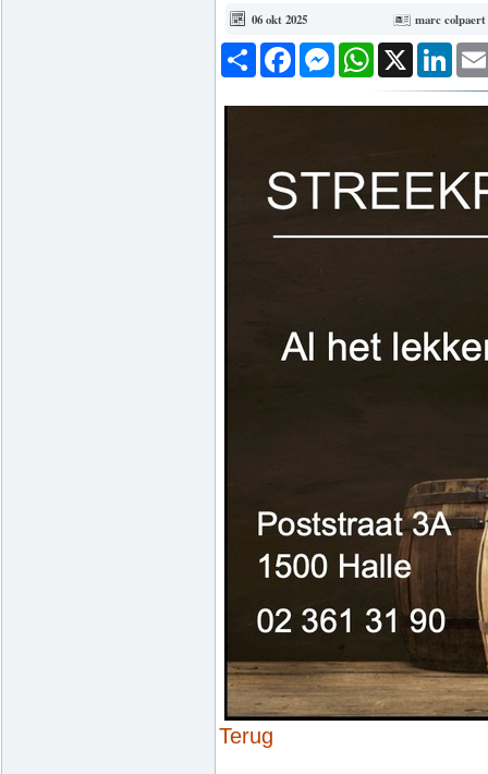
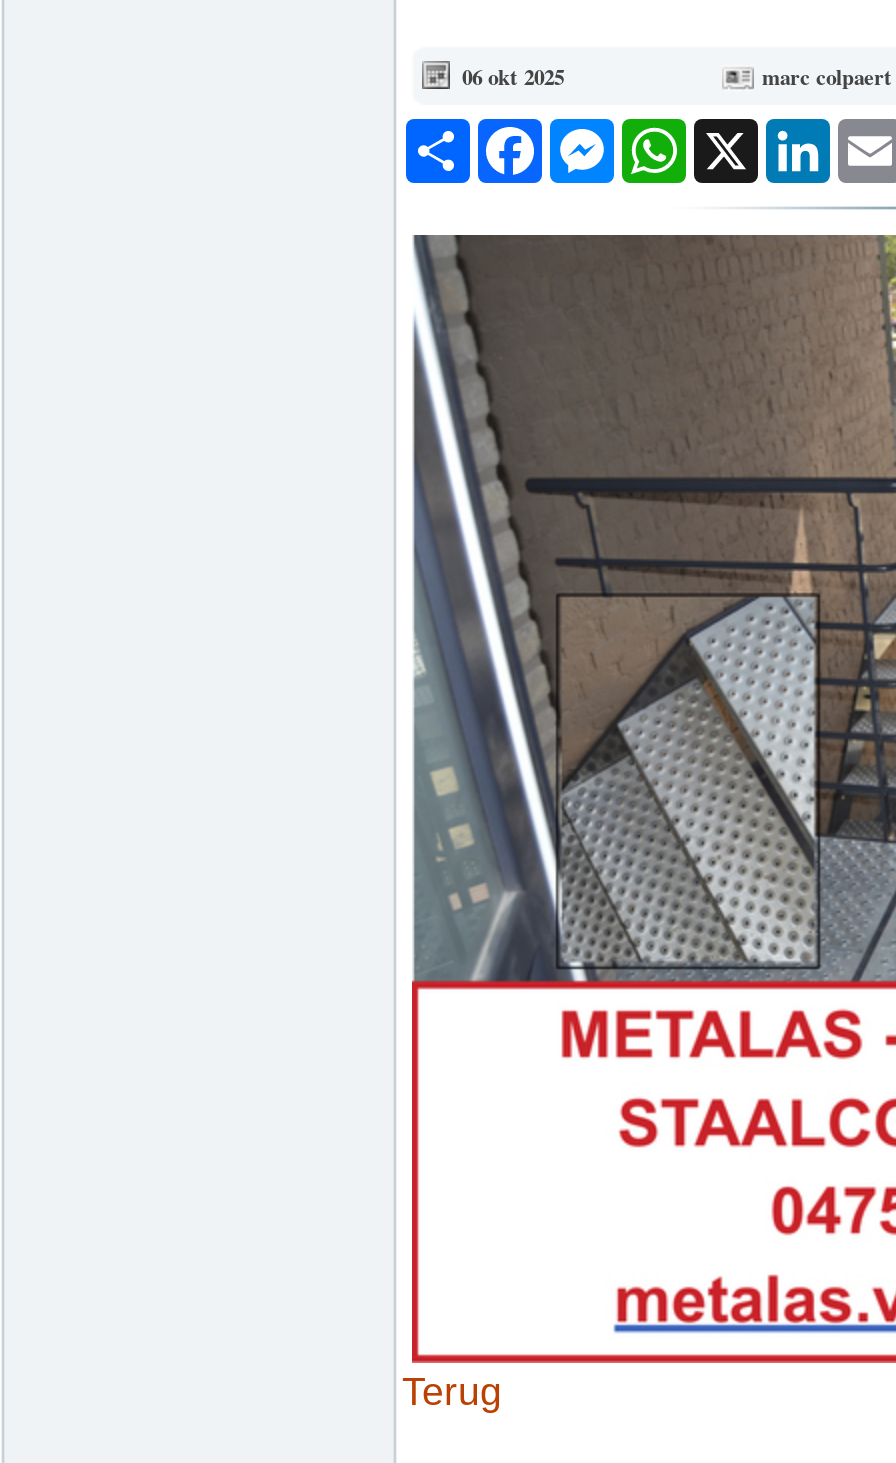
[223,105,485,722] [image] -> [410,233,890,1365] [image]

